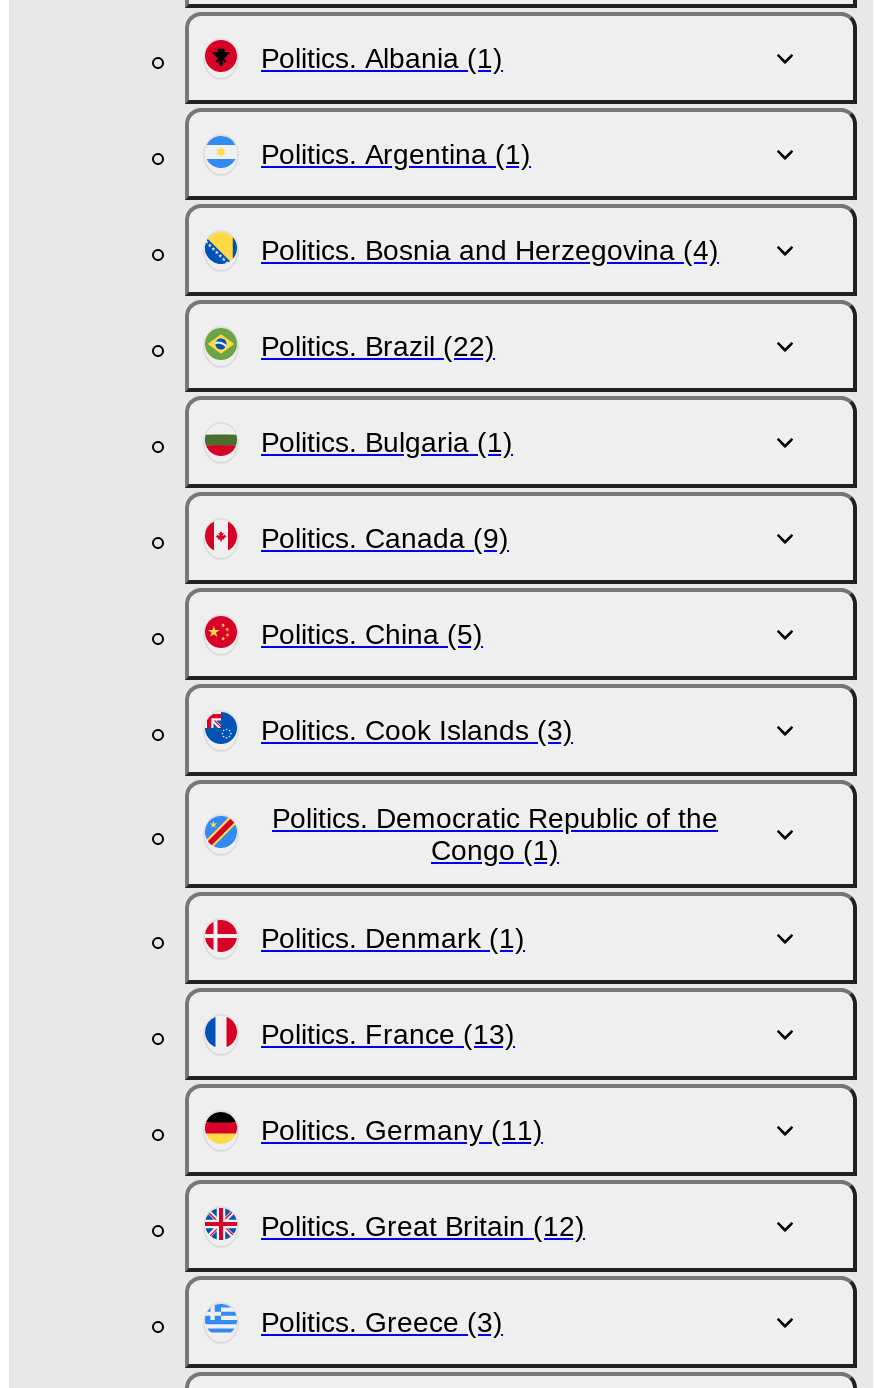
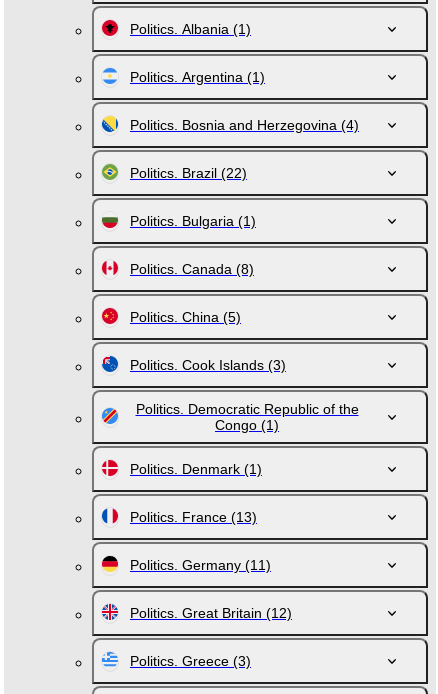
[261,522,509,554] Politics. Canada (9) -> [130,261,254,277] Politics. Canada (8)

